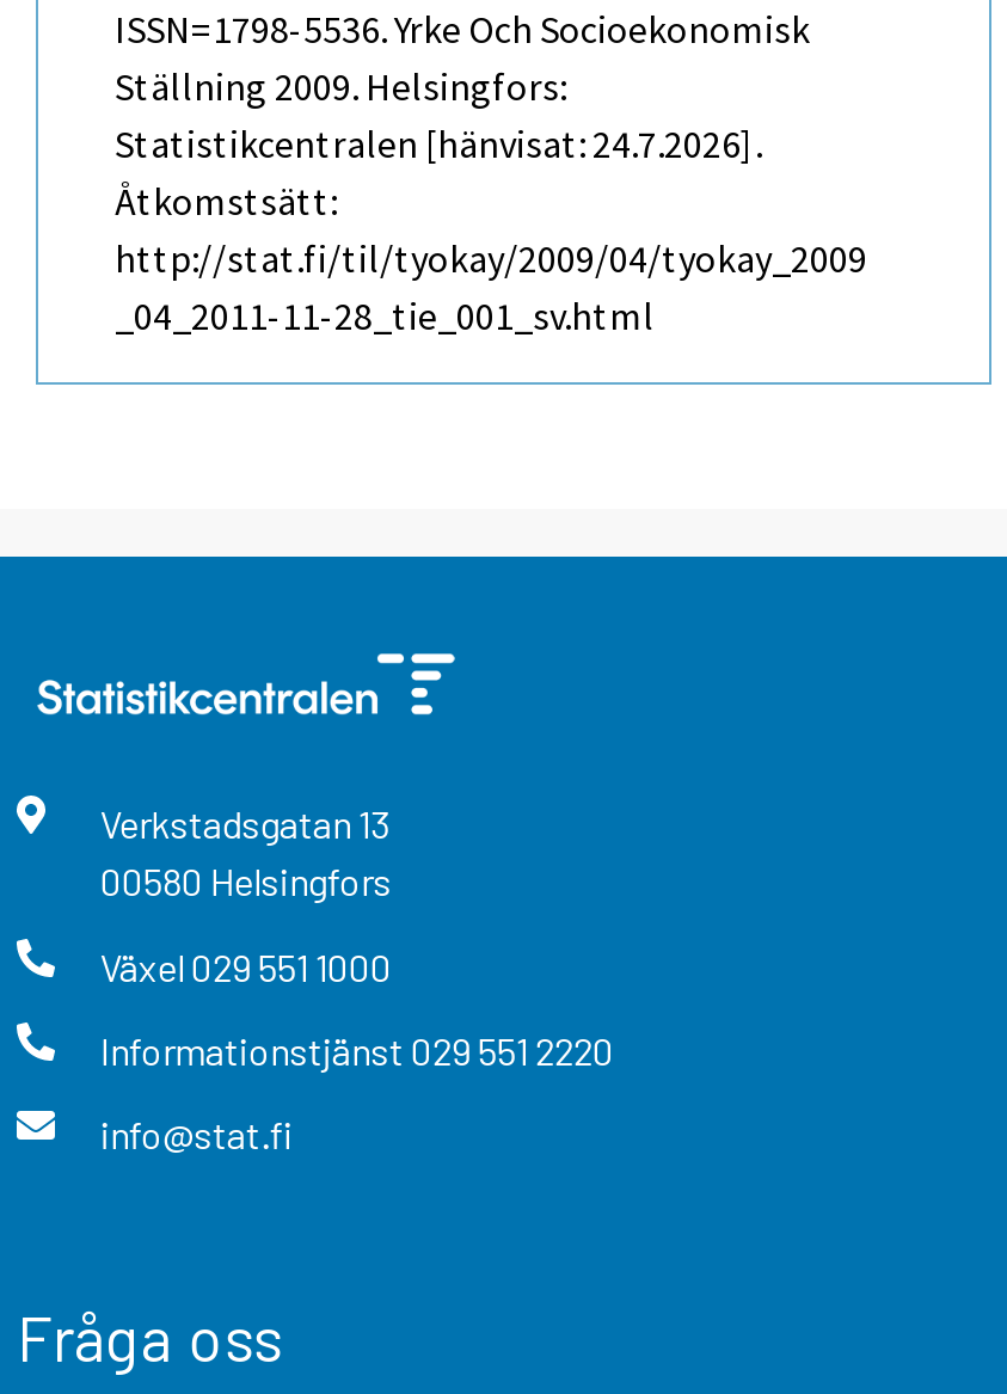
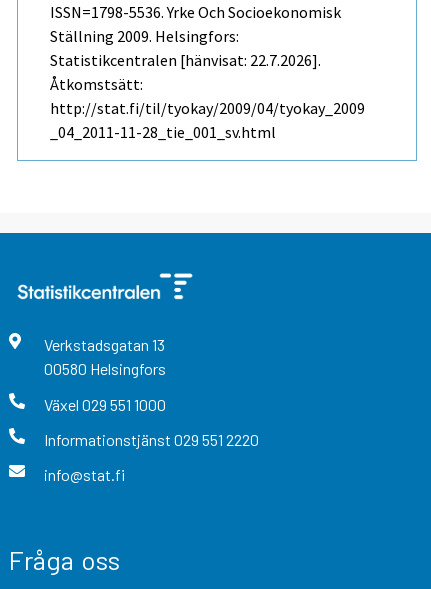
[115,120,762,168] Statistikcentralen [hänvisat: 24.7.2026]. -> [50,50,321,70] Statistikcentralen [hänvisat: 22.7.2026].

